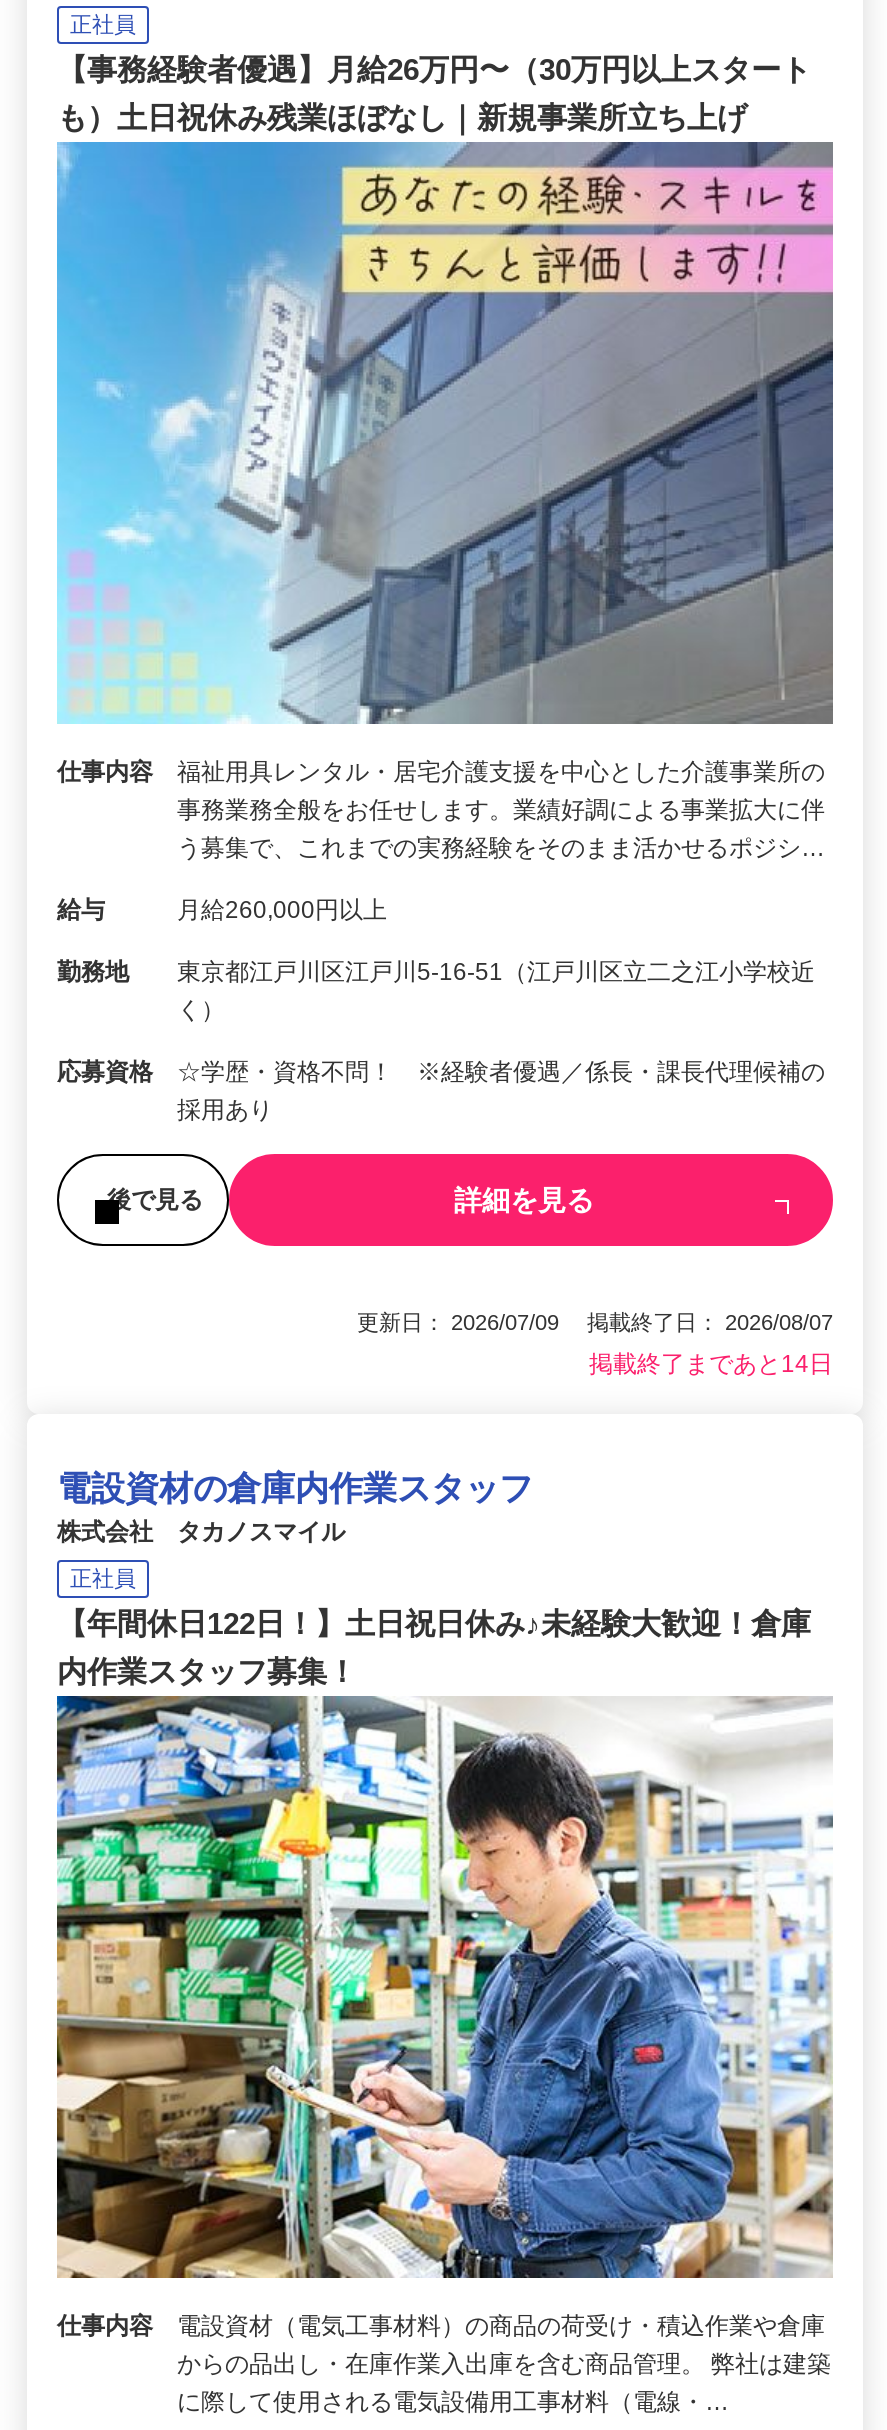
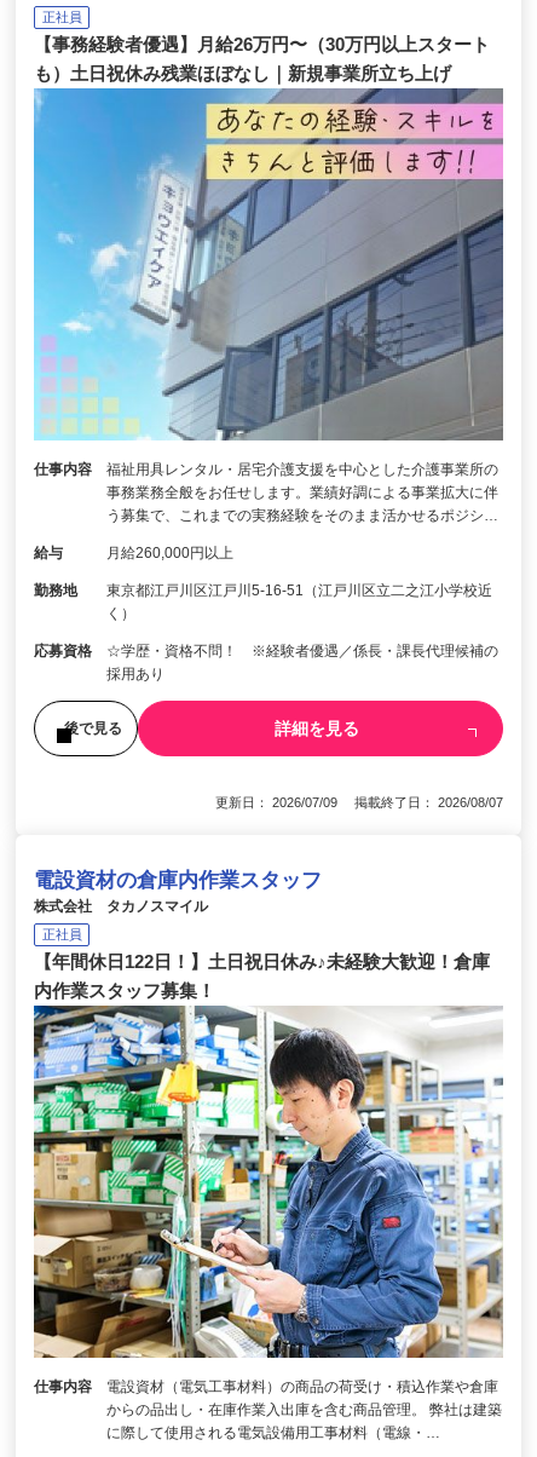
[589,1350,833,1378] 掲載終了まであと14日 -> none

